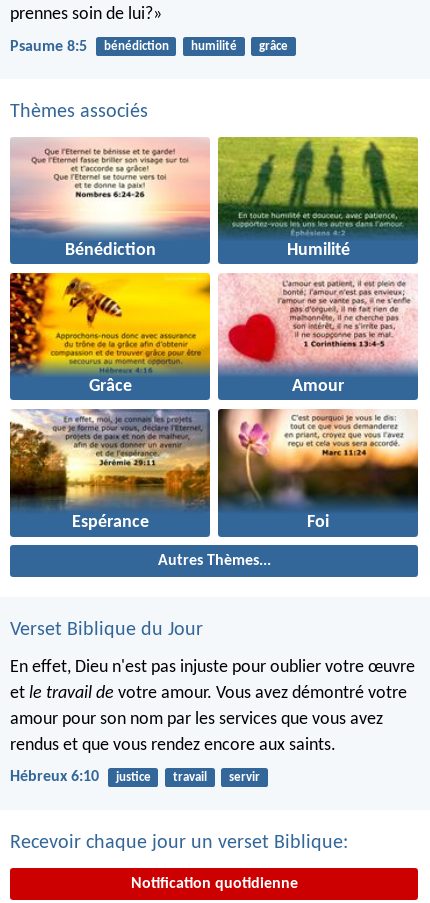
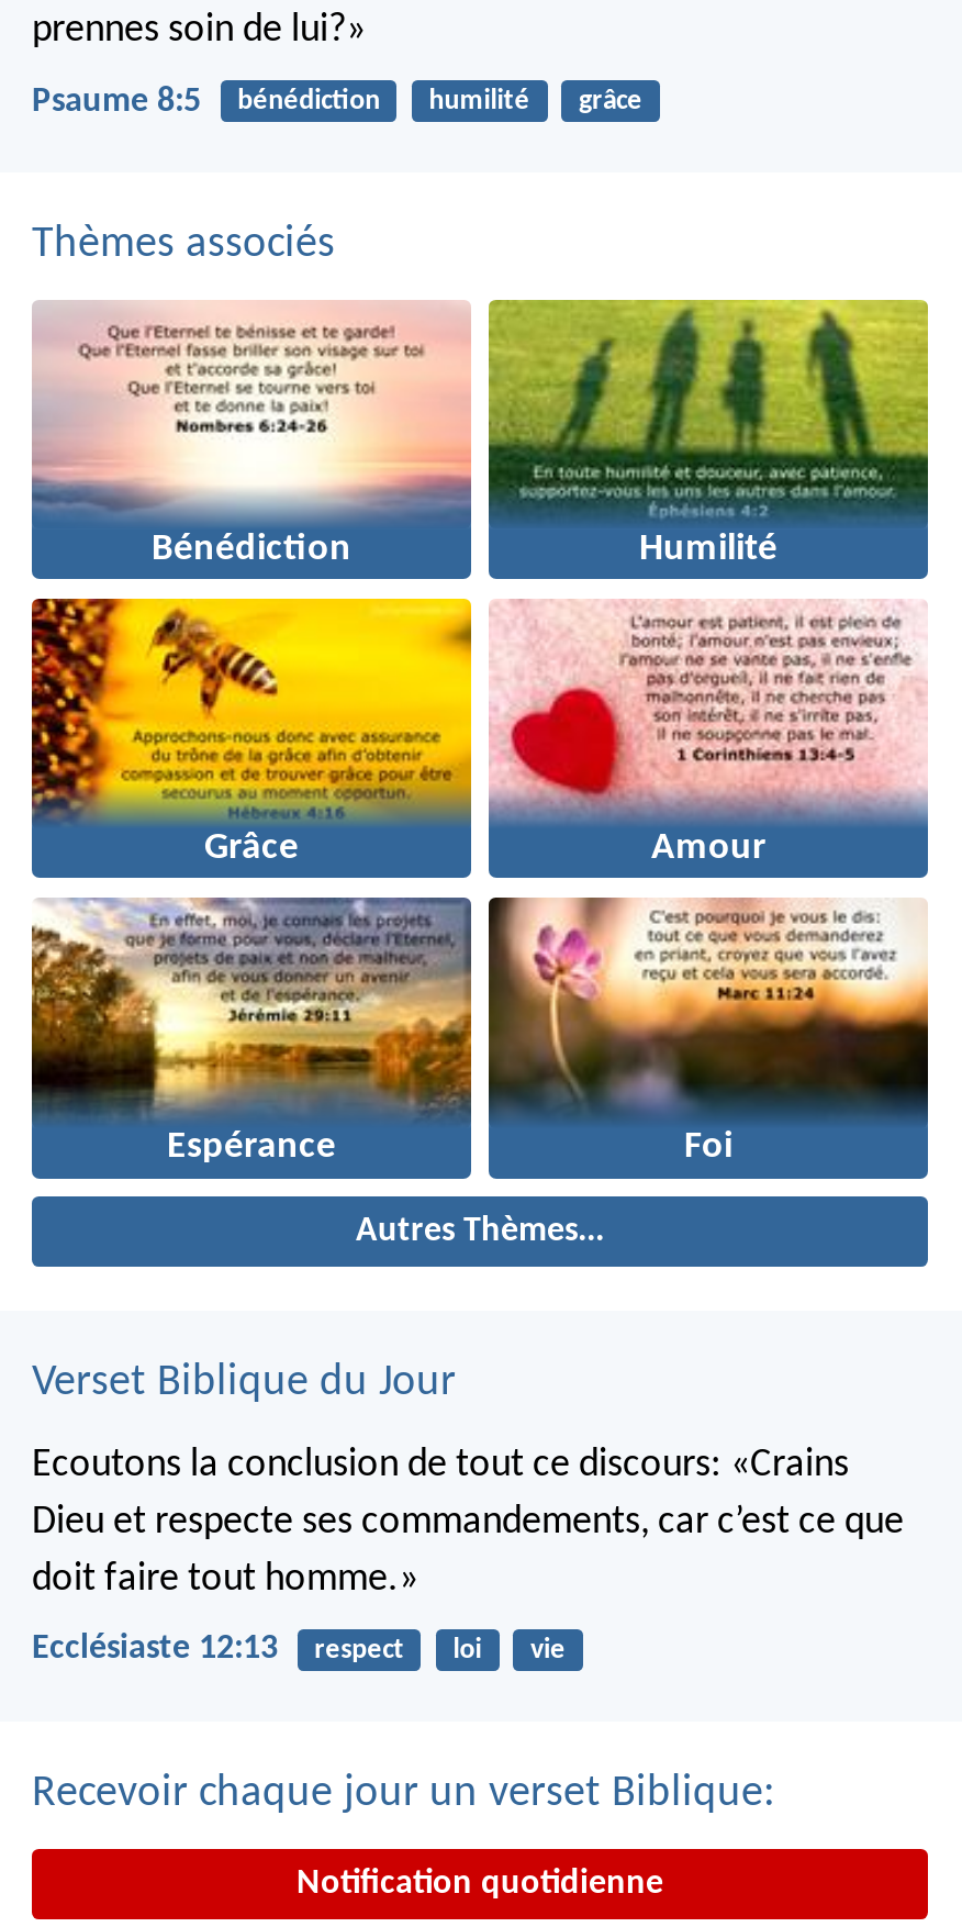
[10,658,415,755] En effet, Dieu n'est pas injuste pour oublier votre œuvre | et le travail de votre amour. Vous avez démontré votre | amour pour son nom par les services que vous avez | rendus et que vous rendez encore aux saints. -> [32,1446,904,1602] Ecoutons la conclusion de tout ce discours: «Crains | Dieu et respecte ses commandements, car c’est ce que | doit faire tout homme.»
[10,770,260,786] Hébreux 6:10 | justice | travail | servir -> [32,1633,566,1668] Ecclésiaste 12:13 | respect | loi | vie

